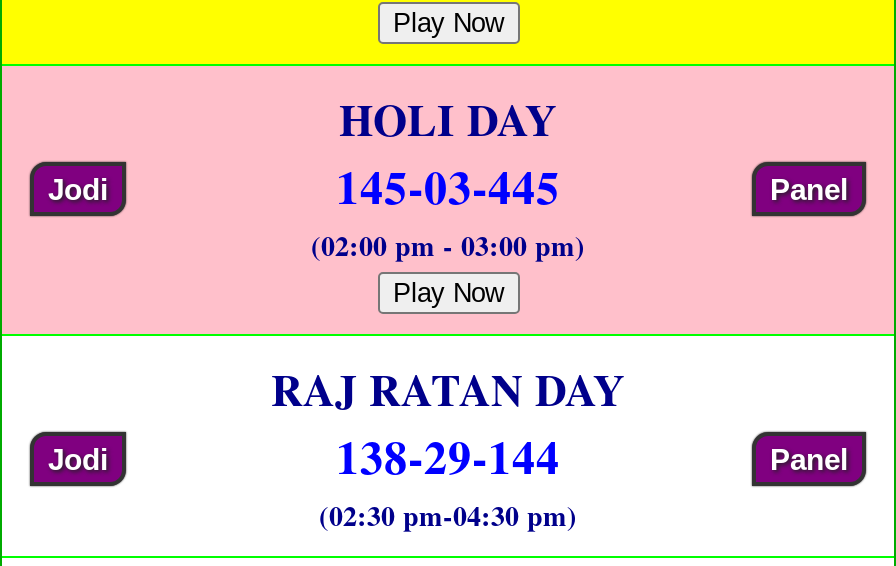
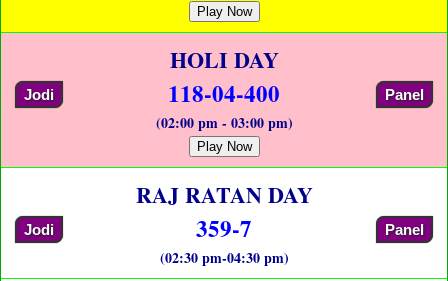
[336,152,560,220] 145-03-445 -> [168,76,280,110] 118-04-400
[336,422,560,490] 138-29-144 -> [196,211,252,245] 359-7

